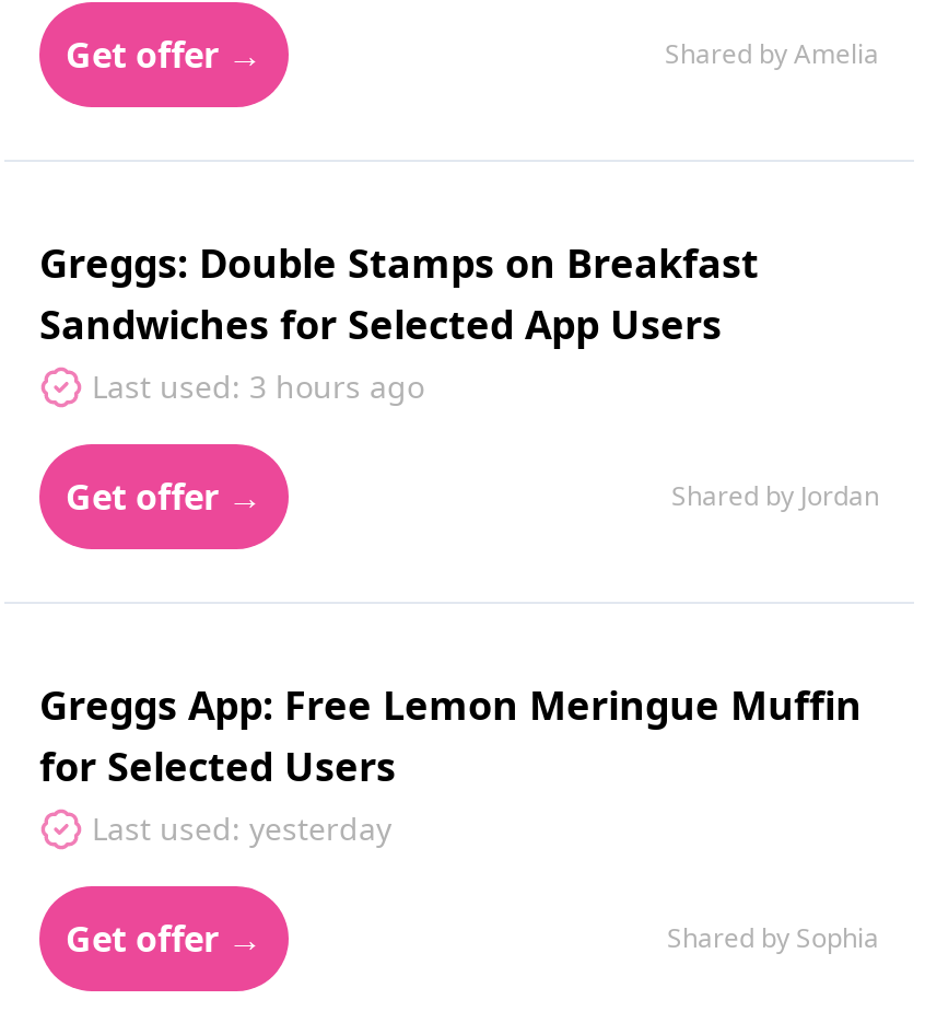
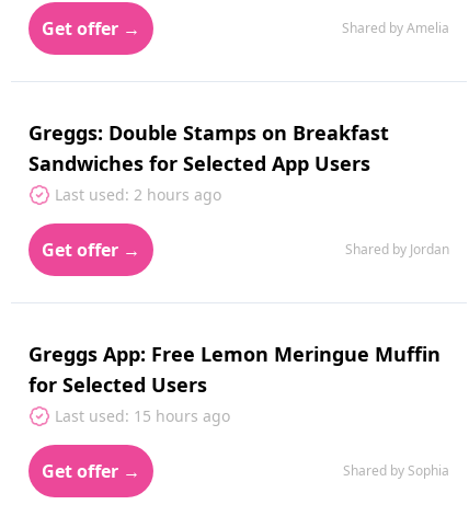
[92,365,424,407] Last used: 3 hours ago -> [55,184,221,205] Last used: 2 hours ago
[92,807,391,849] Last used: yesterday -> [55,405,230,426] Last used: 15 hours ago

